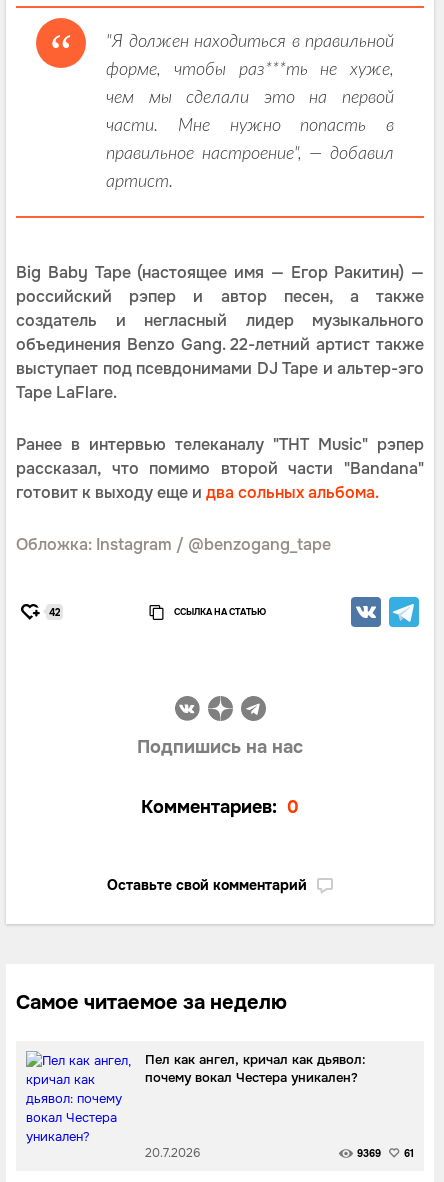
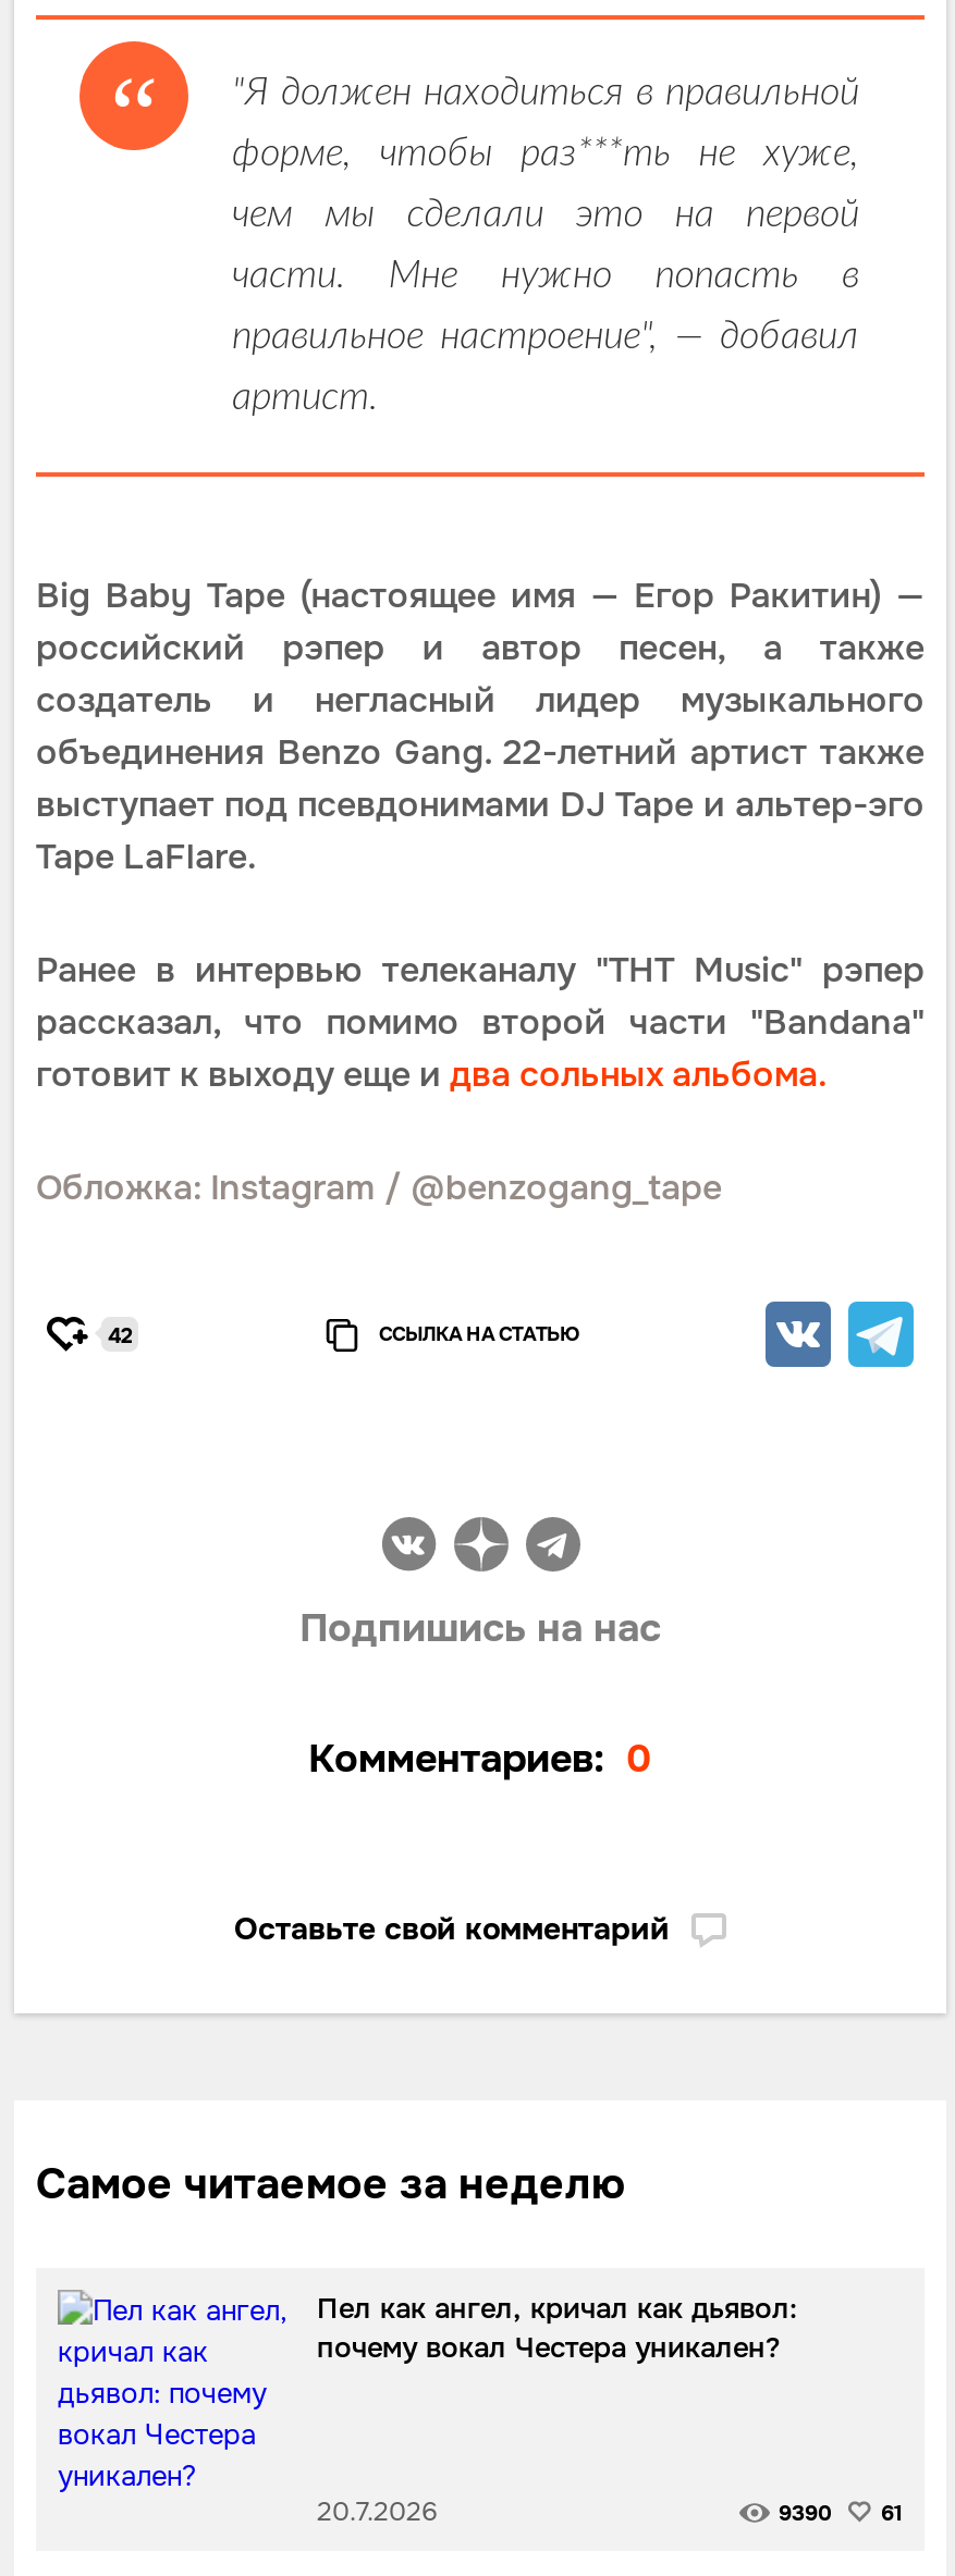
[357,1146,414,1159] 9369 61 -> [779,2498,903,2526] 9390 61

